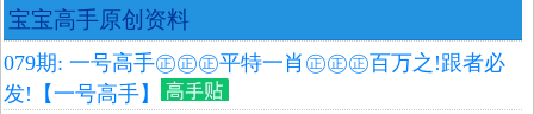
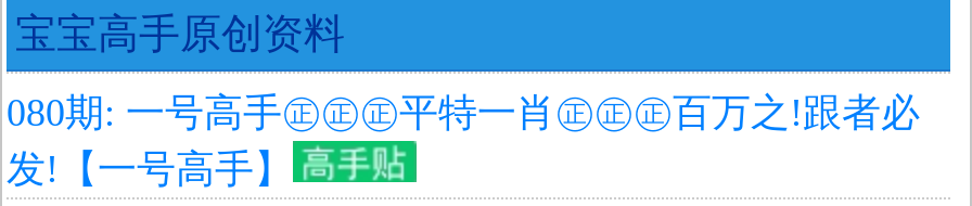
[4,51,505,75] 079期: 一号高手㊣㊣㊣平特一肖㊣㊣㊣百万之!跟者必 -> [7,91,920,134] 080期: 一号高手㊣㊣㊣平特一肖㊣㊣㊣百万之!跟者必

